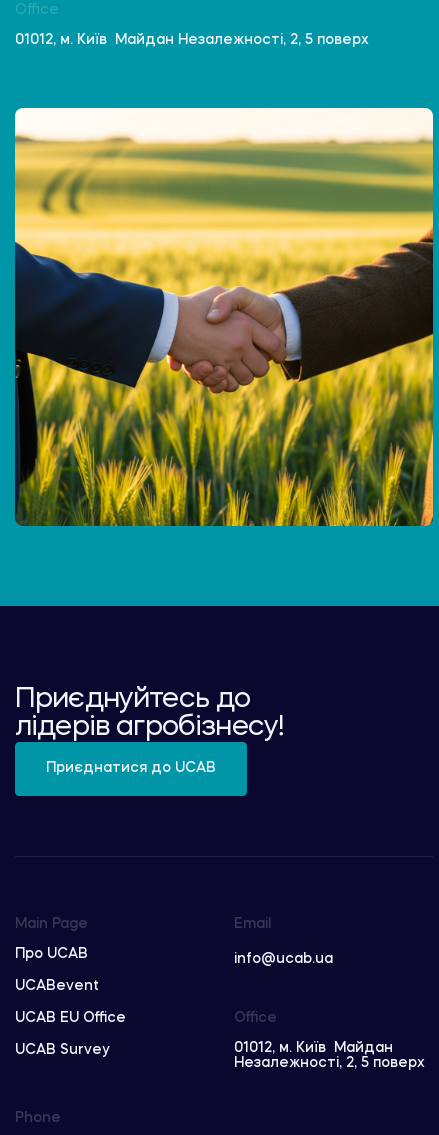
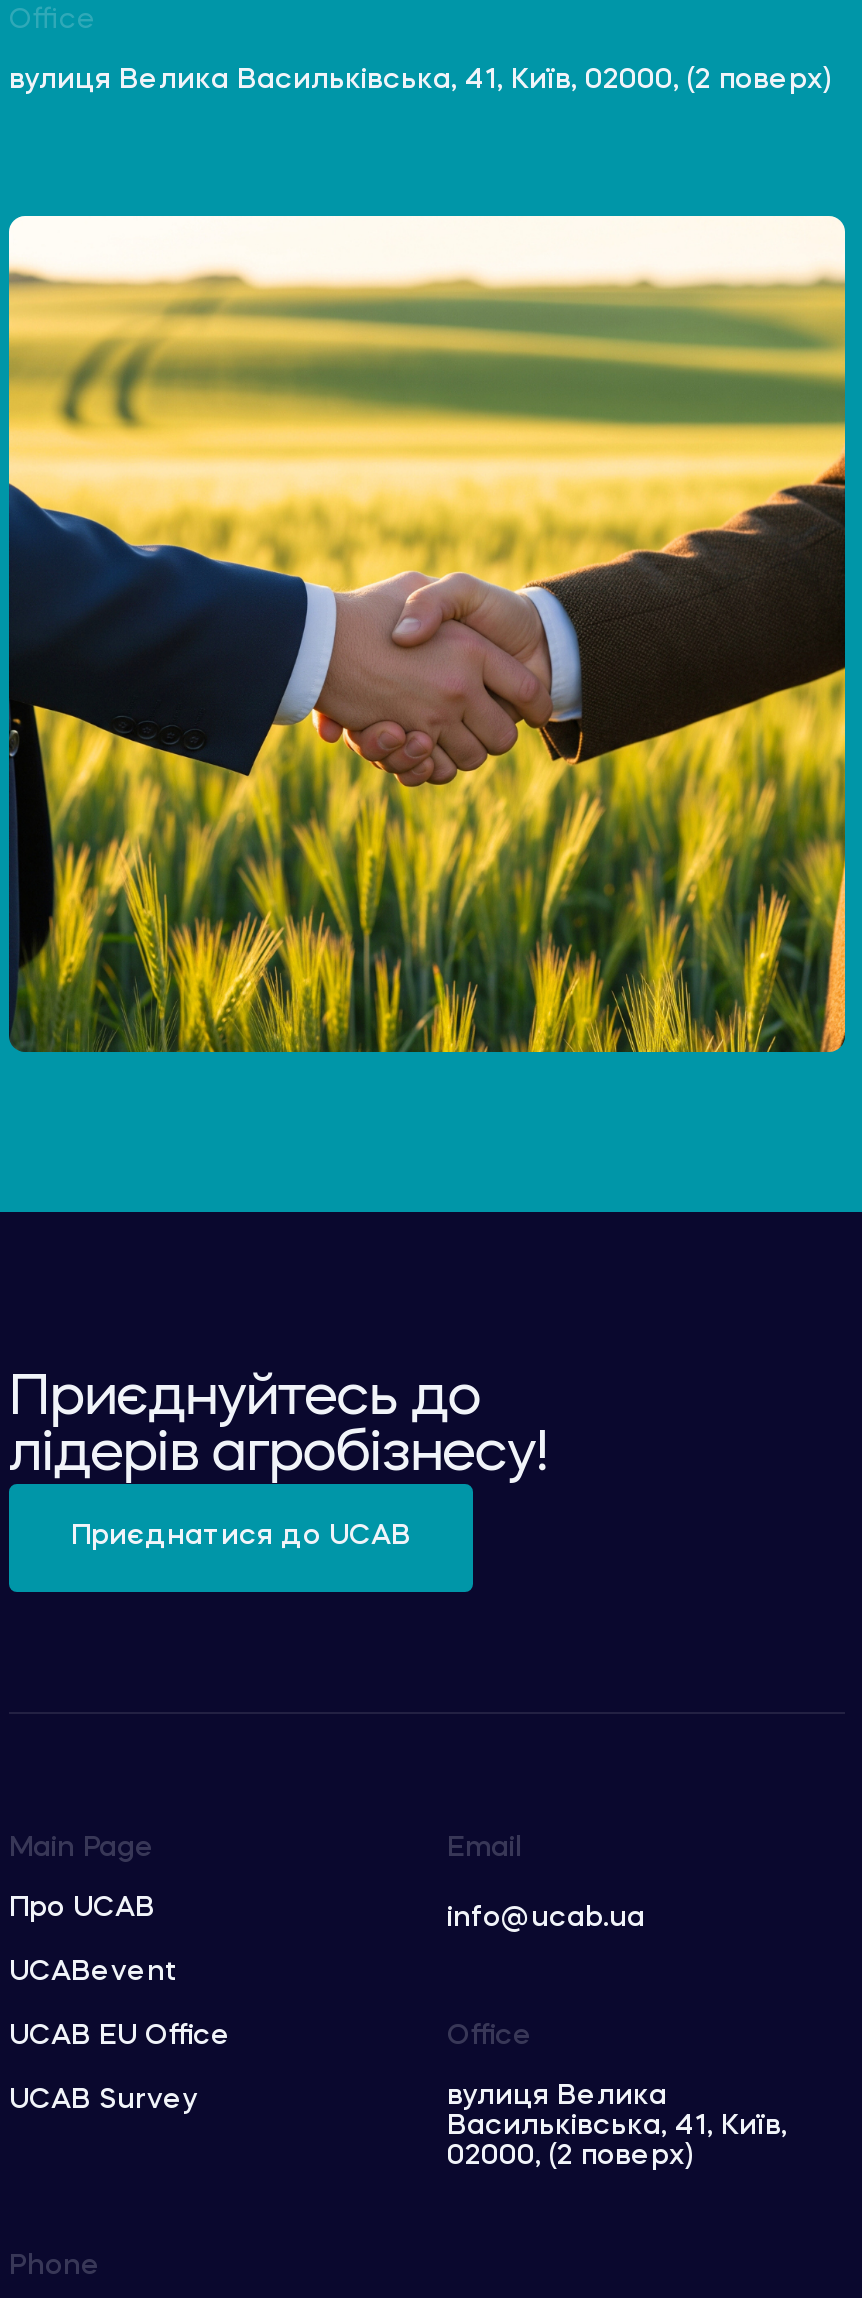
[15,33,369,47] 01012, м. Київ Майдан Незалежності, 2, 5 поверх -> [9,66,831,94] вулиця Велика Васильківська, 41, Київ, 02000, (2 поверх)
[234,1041,425,1070] 01012, м. Київ Майдан | Незалежності, 2, 5 поверх -> [447,2082,787,2170] вулиця Велика | Васильківська, 41, Київ, | 02000, (2 поверх)

